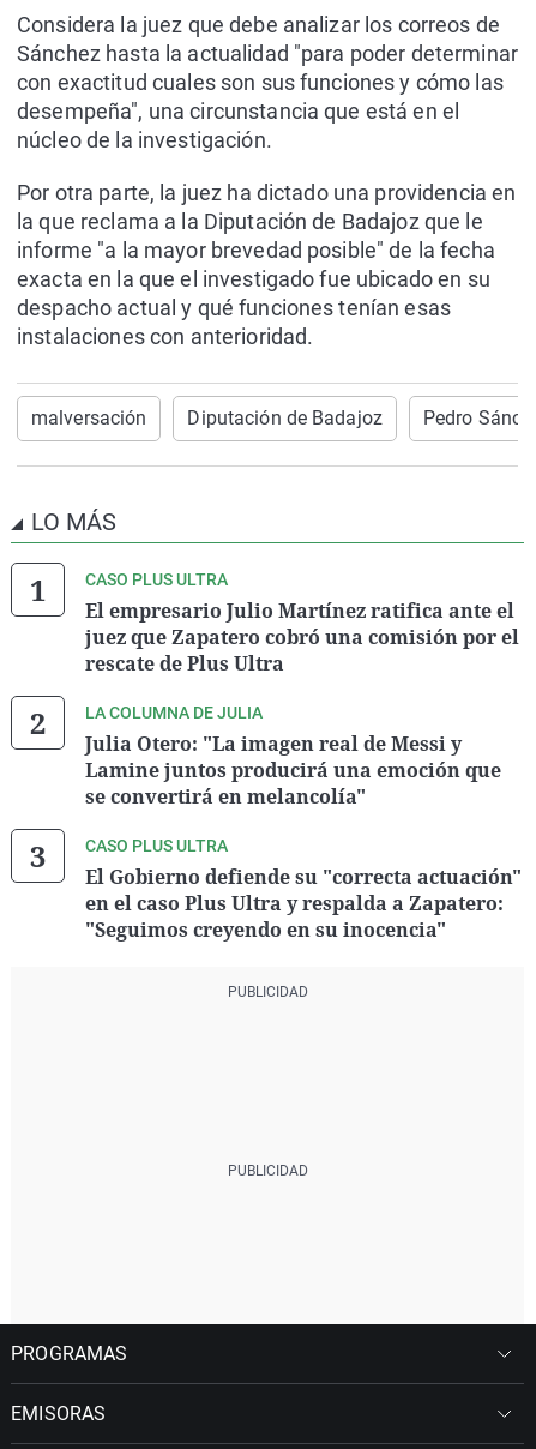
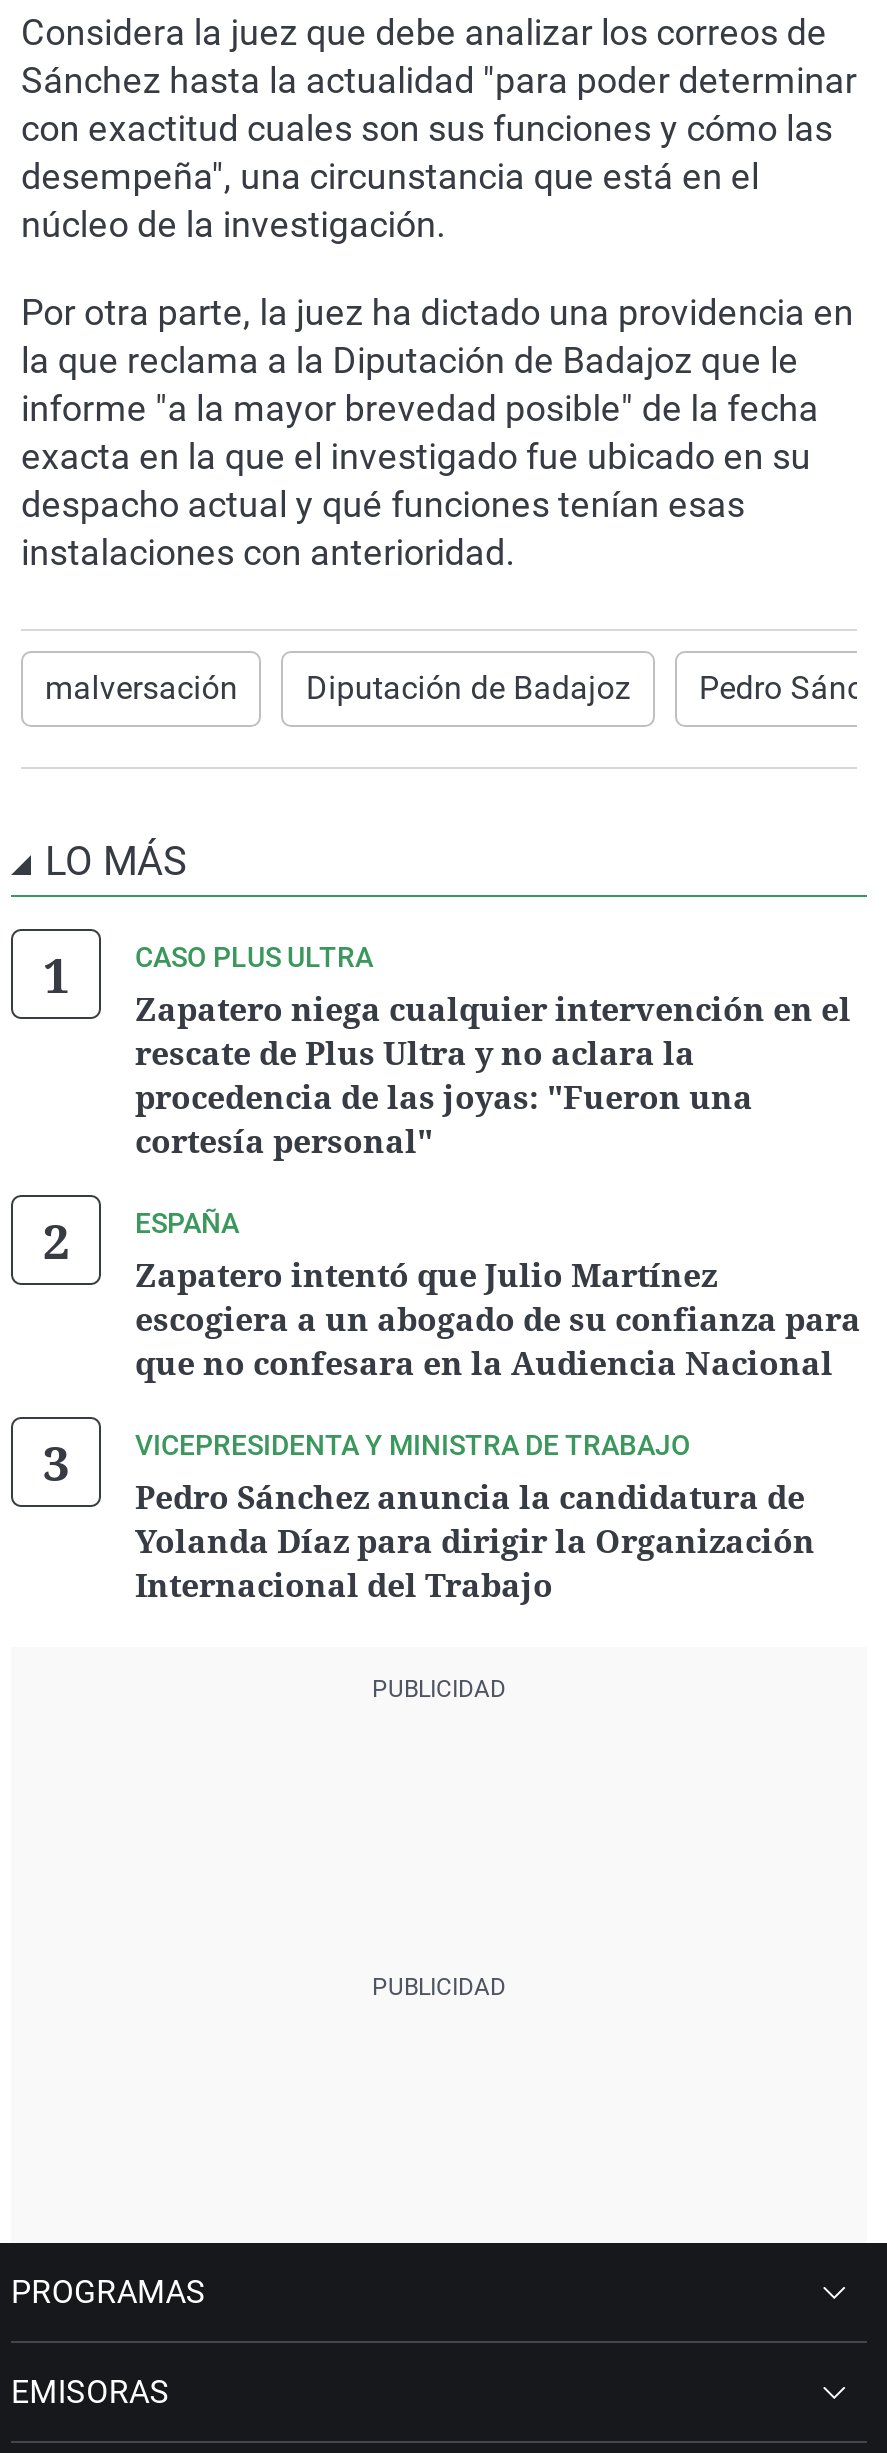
[85,597,519,677] El empresario Julio Martínez ratifica ante el | juez que Zapatero cobró una comisión por el | rescate de Plus Ultra -> [135,987,851,1163] Zapatero niega cualquier intervención en el | rescate de Plus Ultra y no aclara la | procedencia de las joyas: "Fueron una | cortesía personal"
[85,703,501,810] LA COLUMNA DE JULIA | Julia Otero: "La imagen real de Messi y | Lamine juntos producirá una emoción que | se convertirá en melancolía" -> [135,1207,861,1385] ESPAÑA | Zapatero intentó que Julio Martínez | escogiera a un abogado de su confianza para | que no confesara en la Audiencia Nacional
[85,836,522,943] CASO PLUS ULTRA | El Gobierno defiende su "correcta actuación" | en el caso Plus Ultra y respalda a Zapatero: | "Seguimos creyendo en su inocencia" -> [135,1429,815,1607] VICEPRESIDENTA Y MINISTRA DE TRABAJO | Pedro Sánchez anuncia la candidatura de | Yolanda Díaz para dirigir la Organización | Internacional del Trabajo

